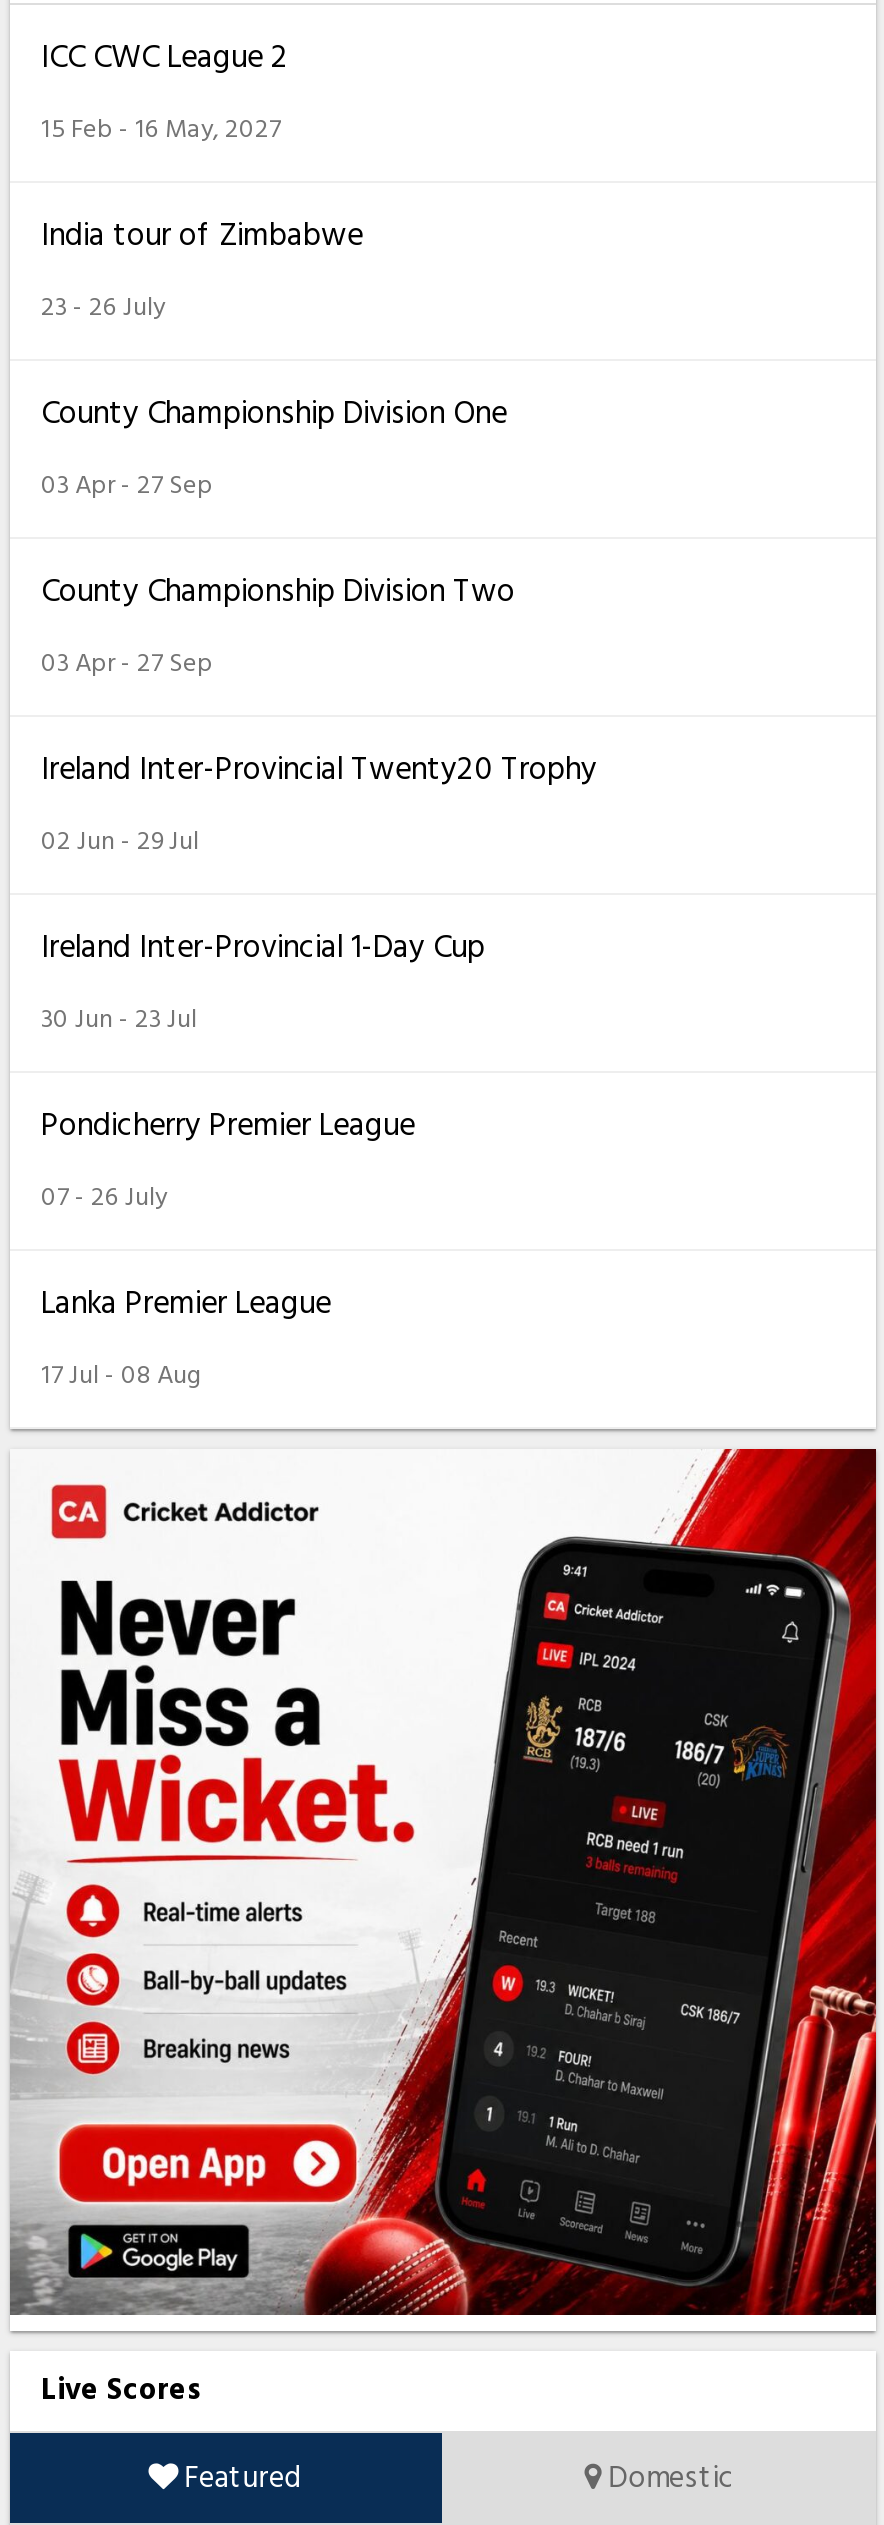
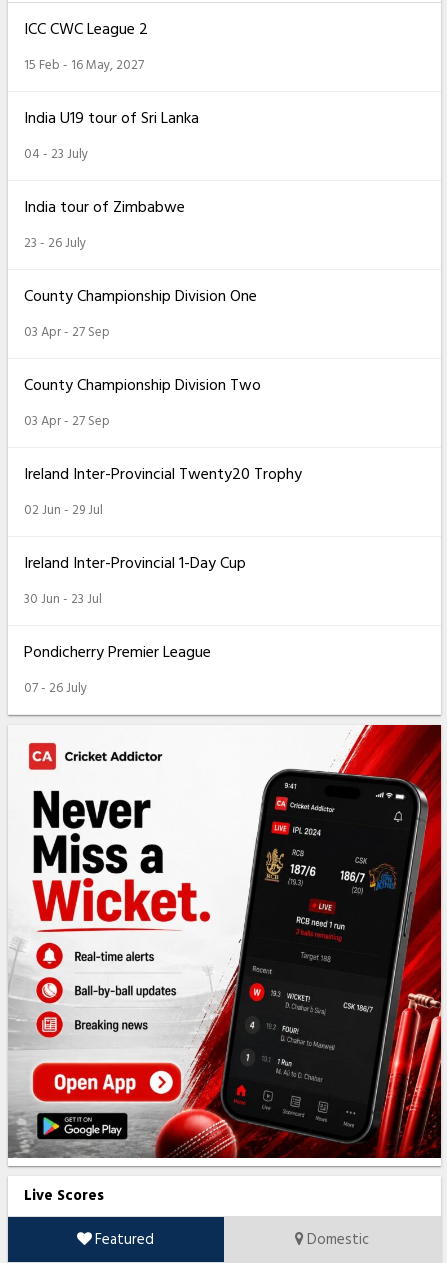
none -> [23,105,198,165] India U19 tour of Sri Lanka | 04 - 23 July
moved [41,209,597,1219] -> [23,194,301,699]: India tour of Zimbabwe | 23 - 26 July | County Championship Division One | ... | Pondicherry Premier League | 07 - 26 July
[41,1277,331,1397] Lanka Premier League | 17 Jul - 08 Aug -> none

